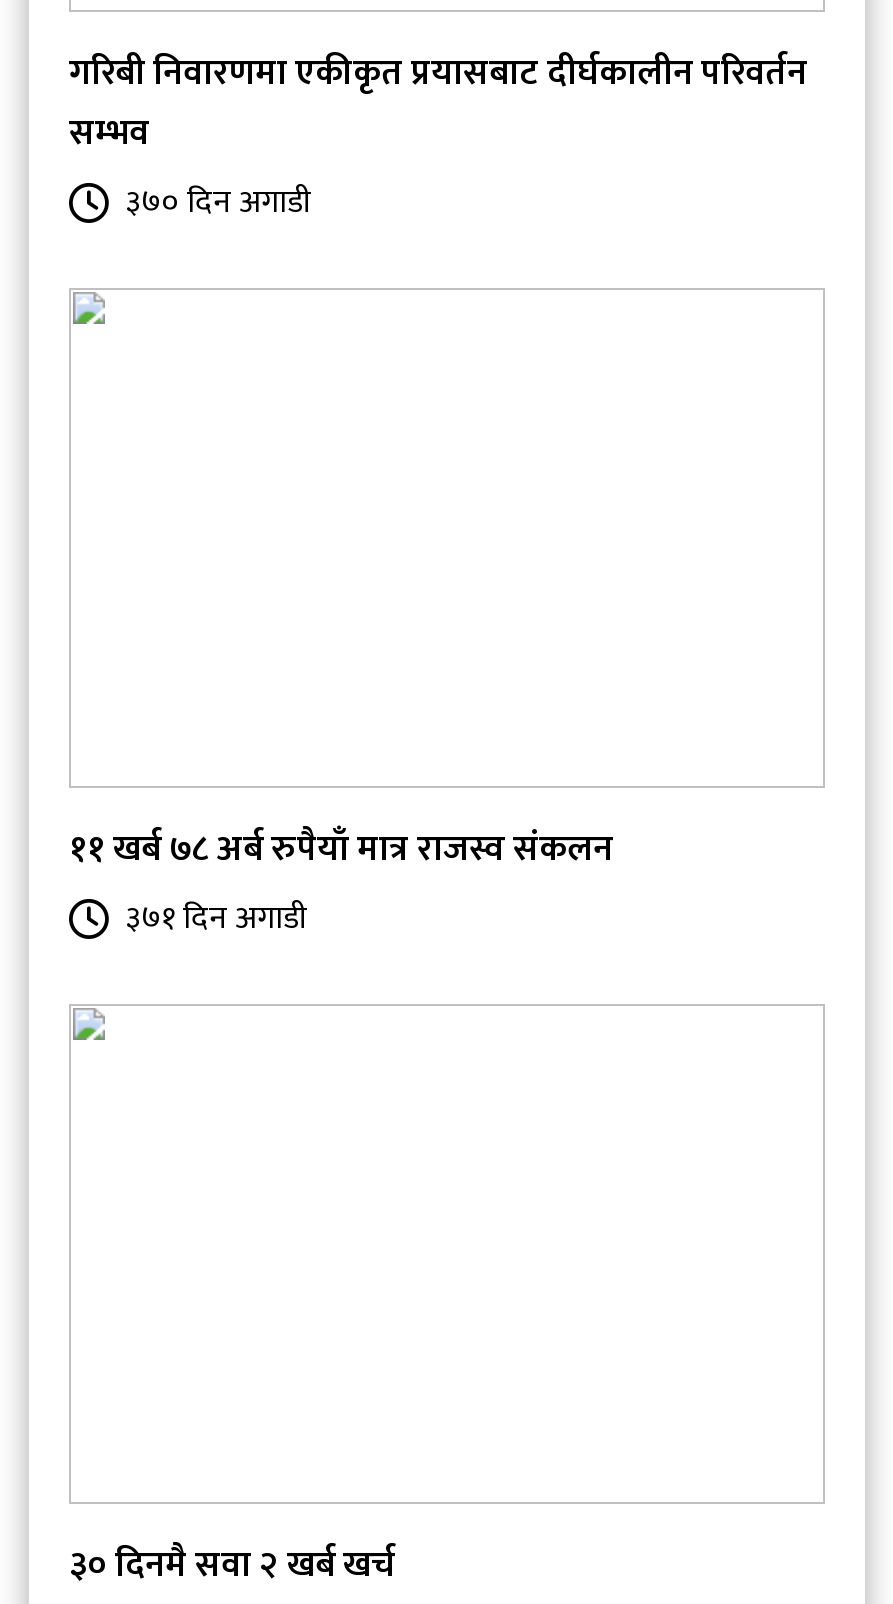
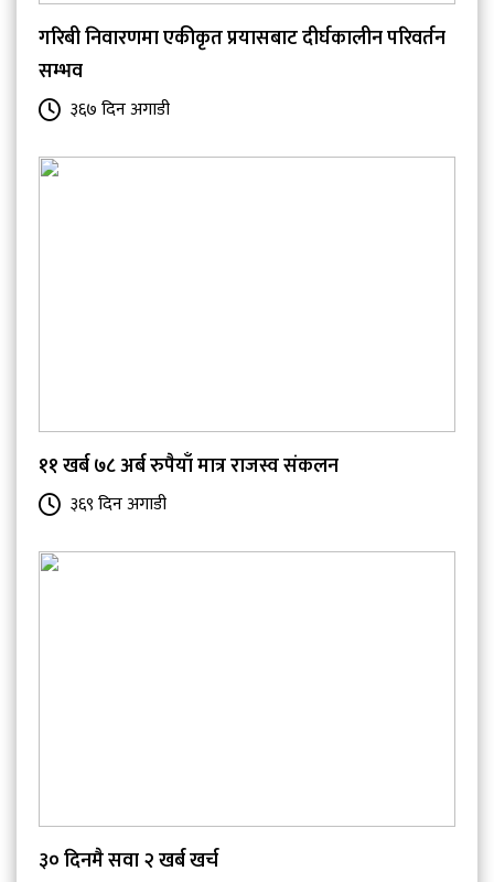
[125,177,311,231] ३७० दिन अगाडी -> [69,95,170,125] ३६७ दिन अगाडी
[125,893,307,947] ३७१ दिन अगाडी -> [69,490,167,520] ३६९ दिन अगाडी

